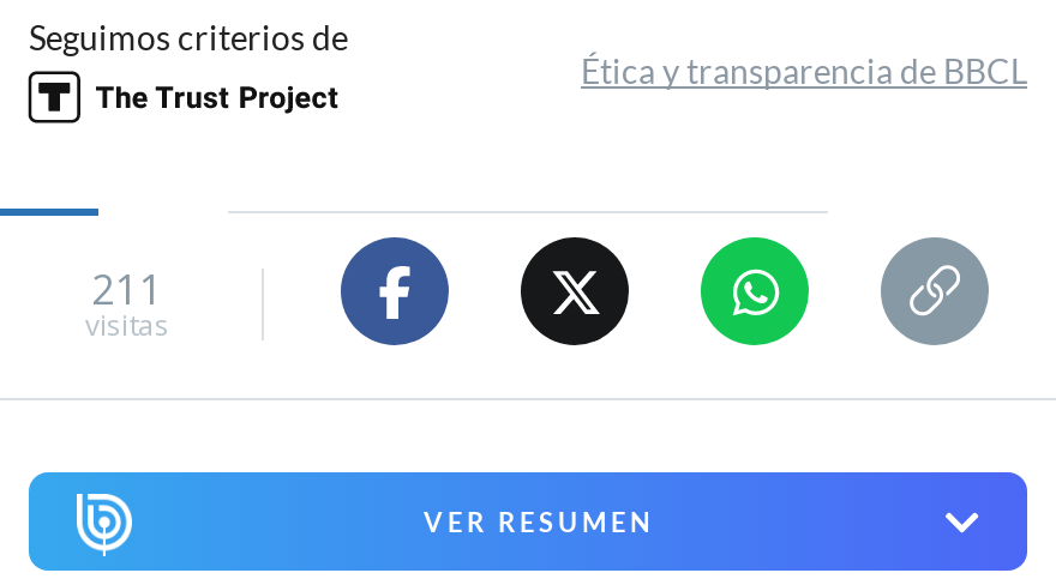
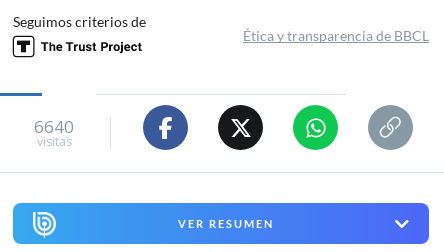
[91,261,163,316] 211 -> [34,115,74,138] 6640

